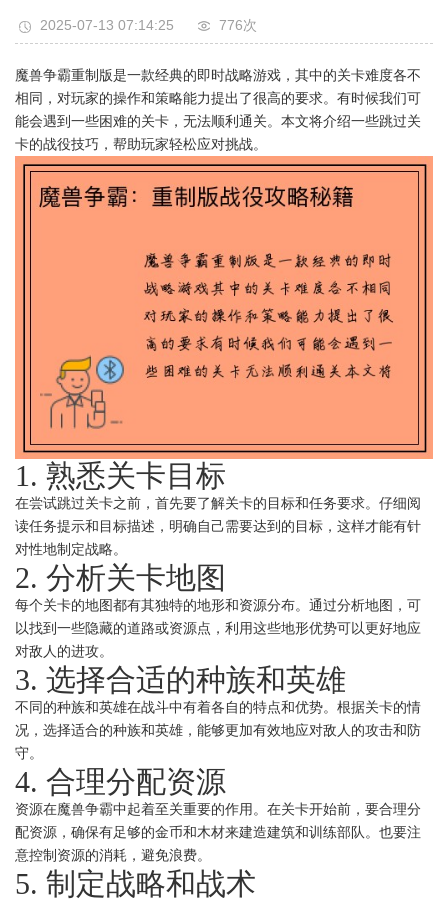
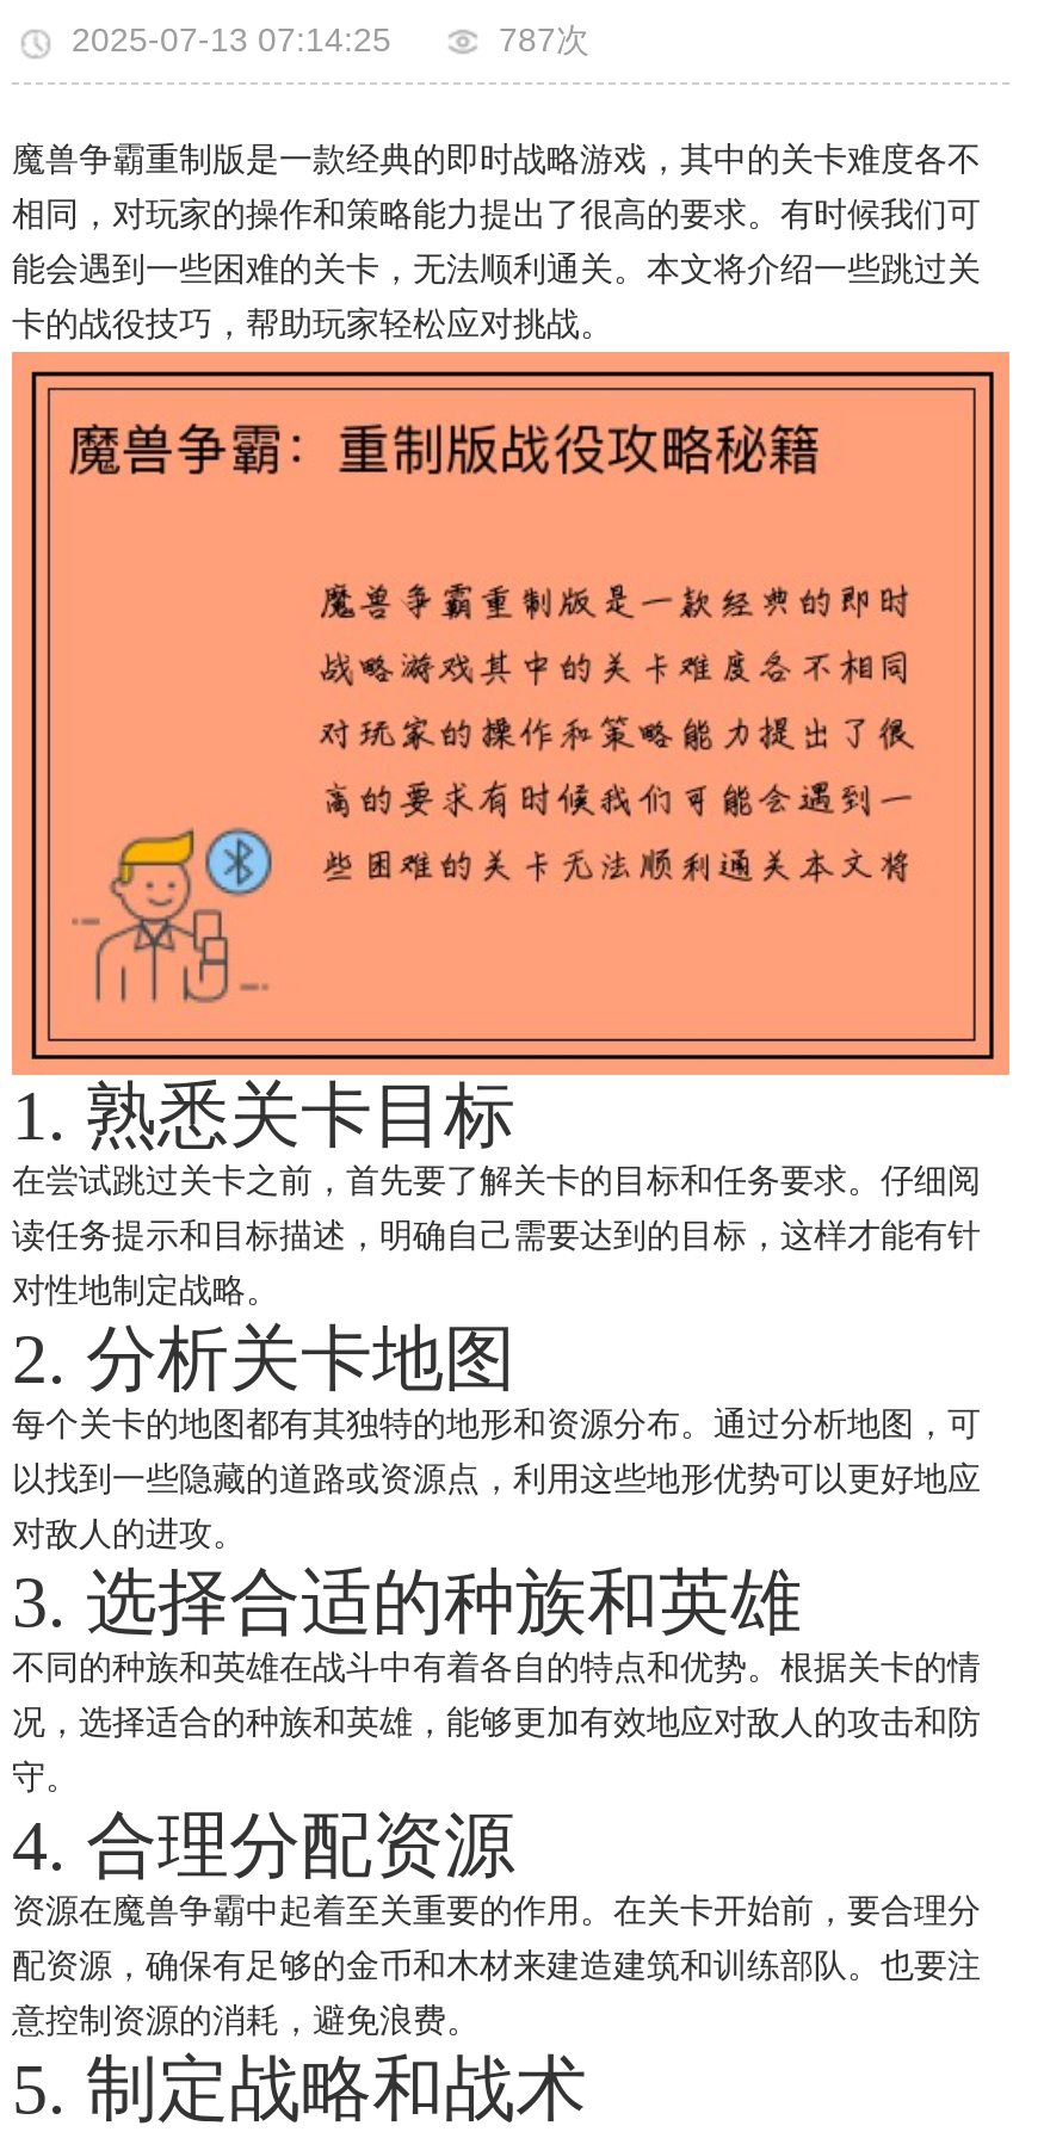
[219,17,257,33] 776次 -> [499,21,589,59] 787次

